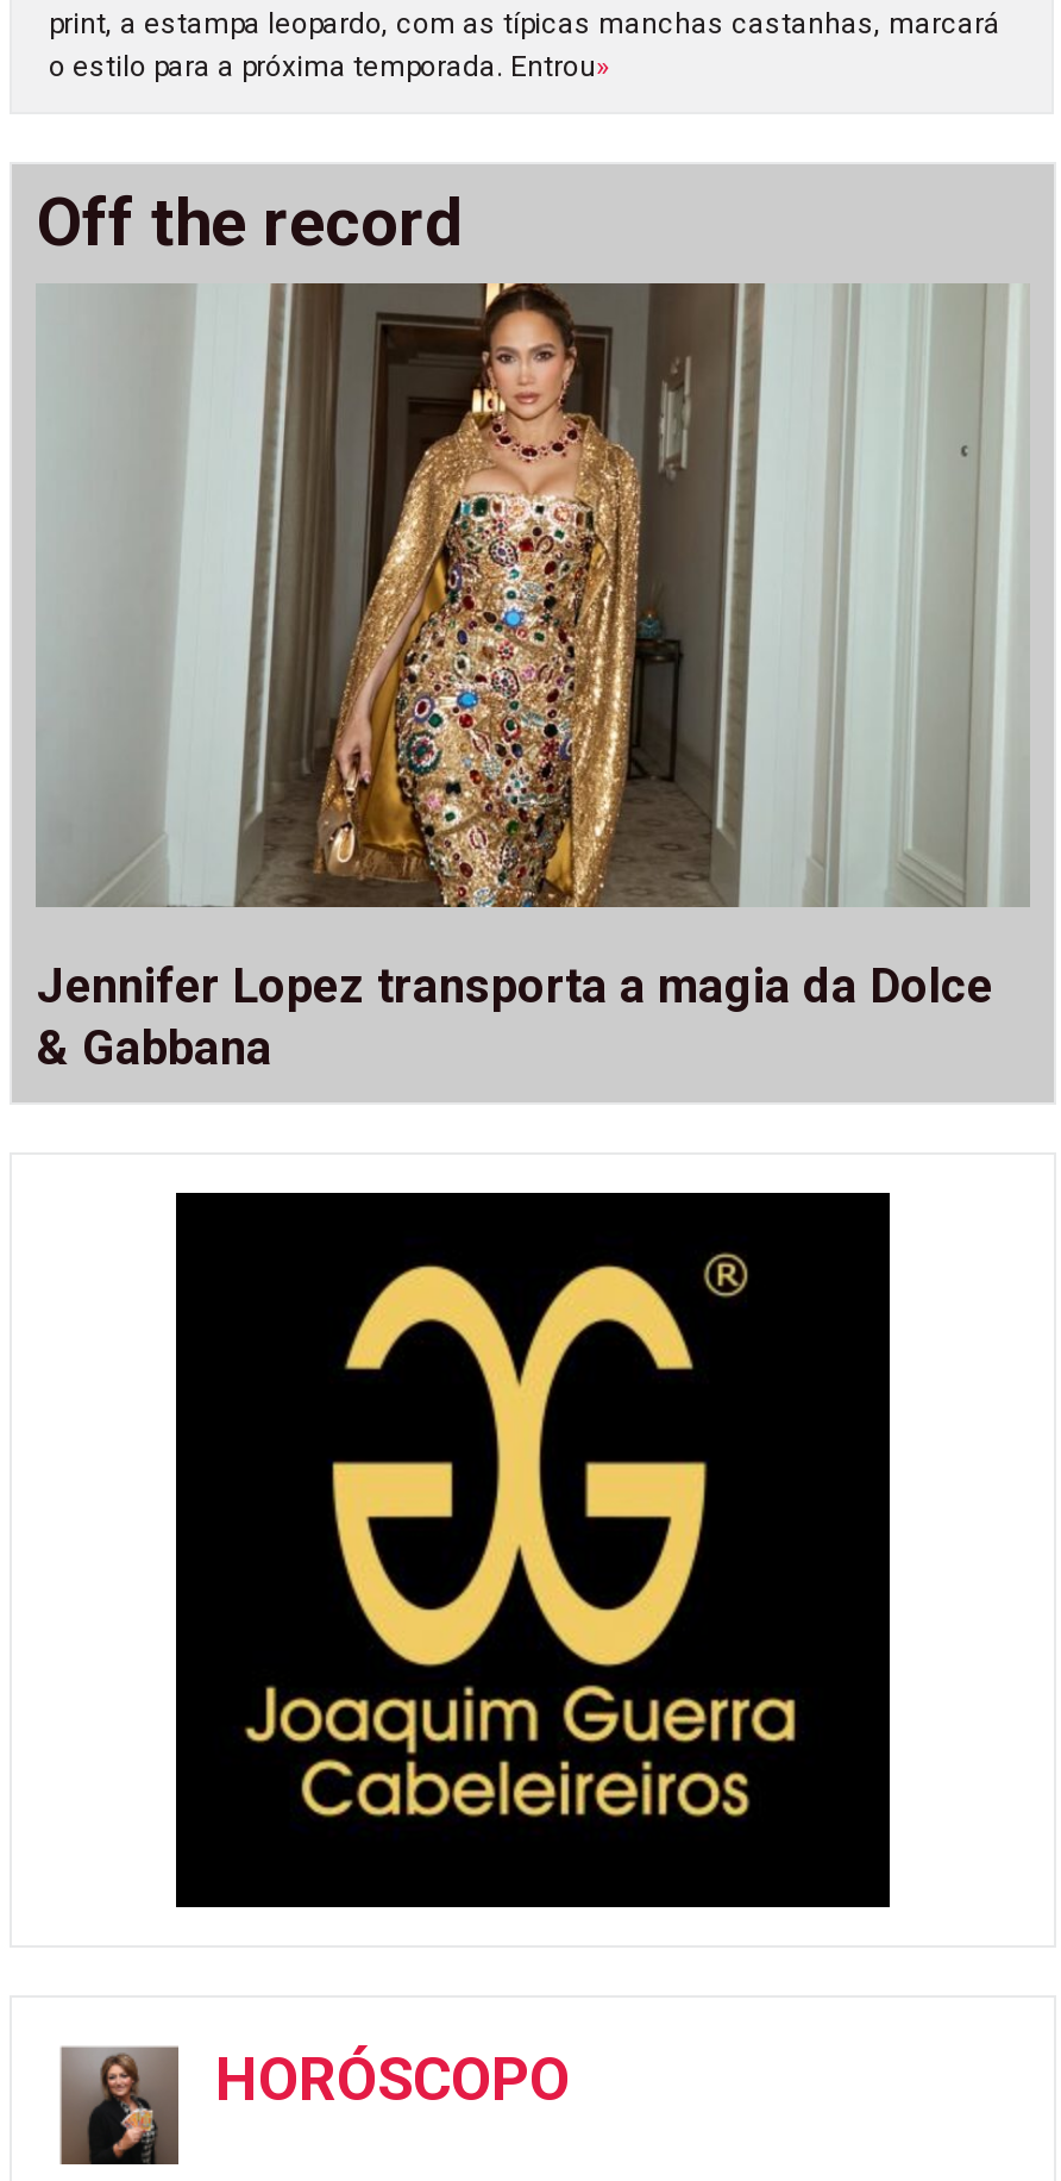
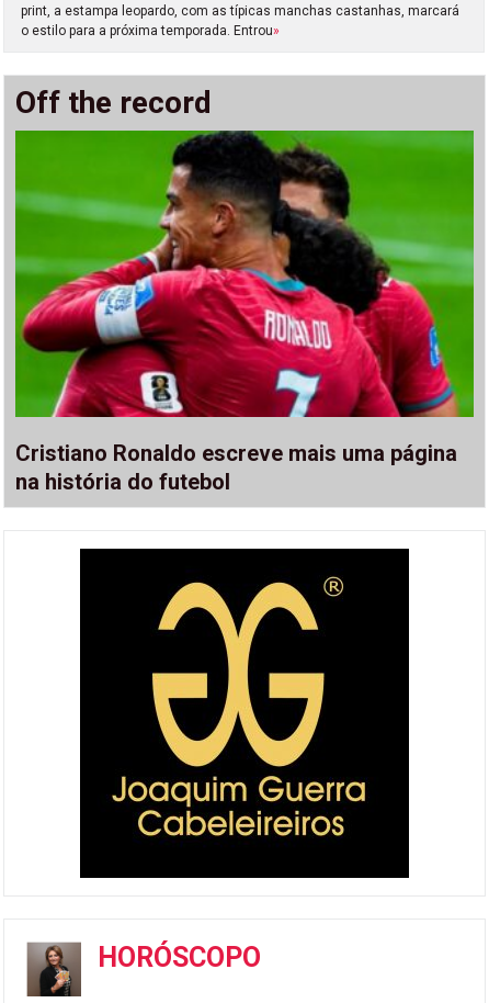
[36,281,1030,1076] [image] | Jennifer Lopez transporta a magia da Dolce | & Gabbana -> [14,129,475,495] [image] | Cristiano Ronaldo escreve mais uma página | na história do futebol

